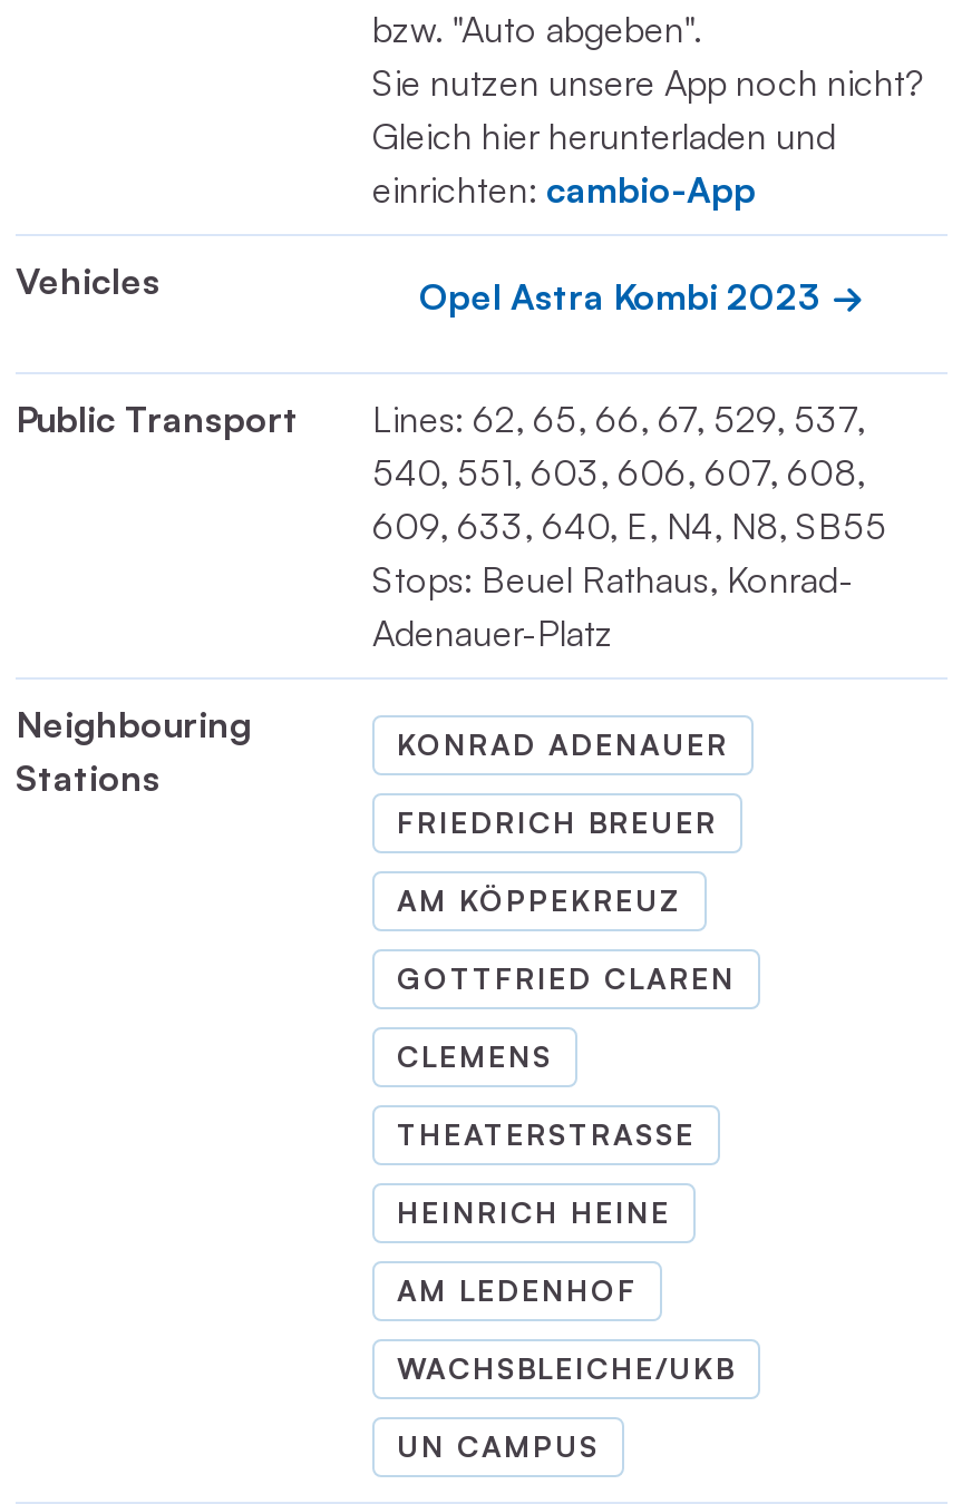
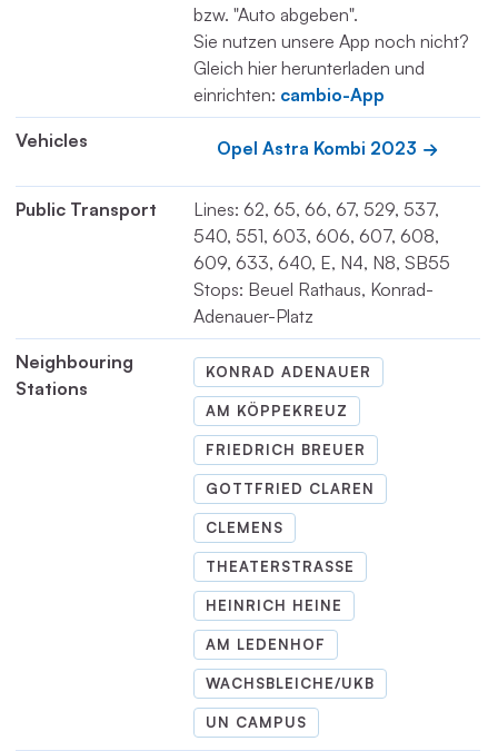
moved [397,804,718,840] -> [206,441,366,458]: FRIEDRICH BREUER
moved [397,882,682,918] -> [206,402,348,419]: AM KÖPPEKREUZ

